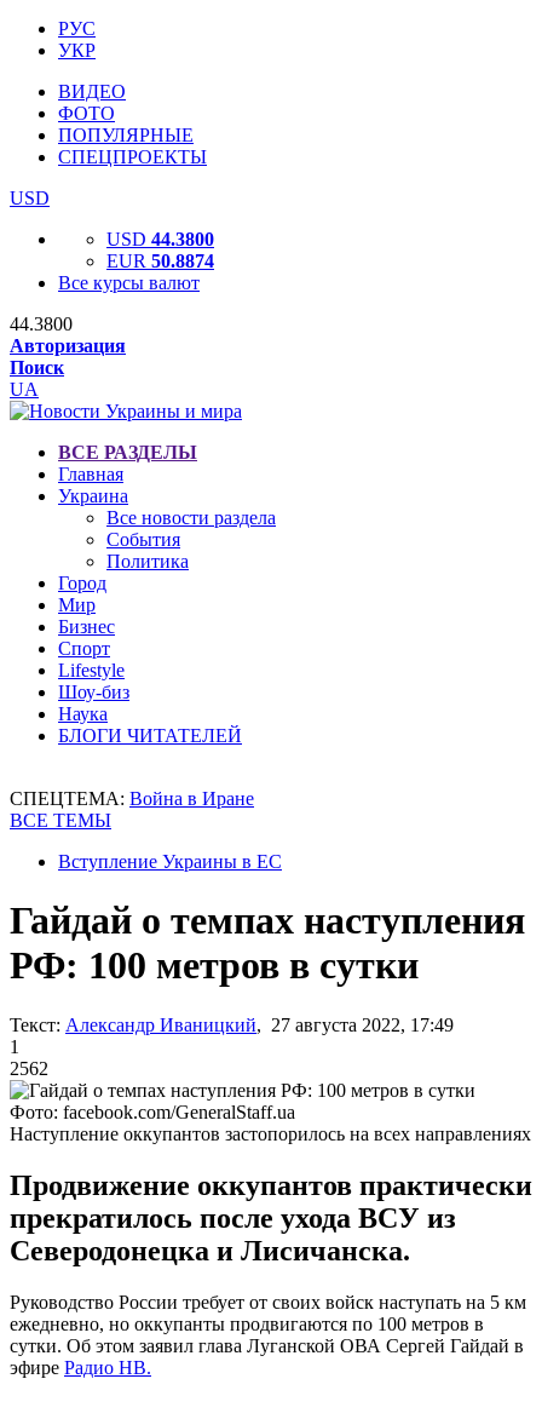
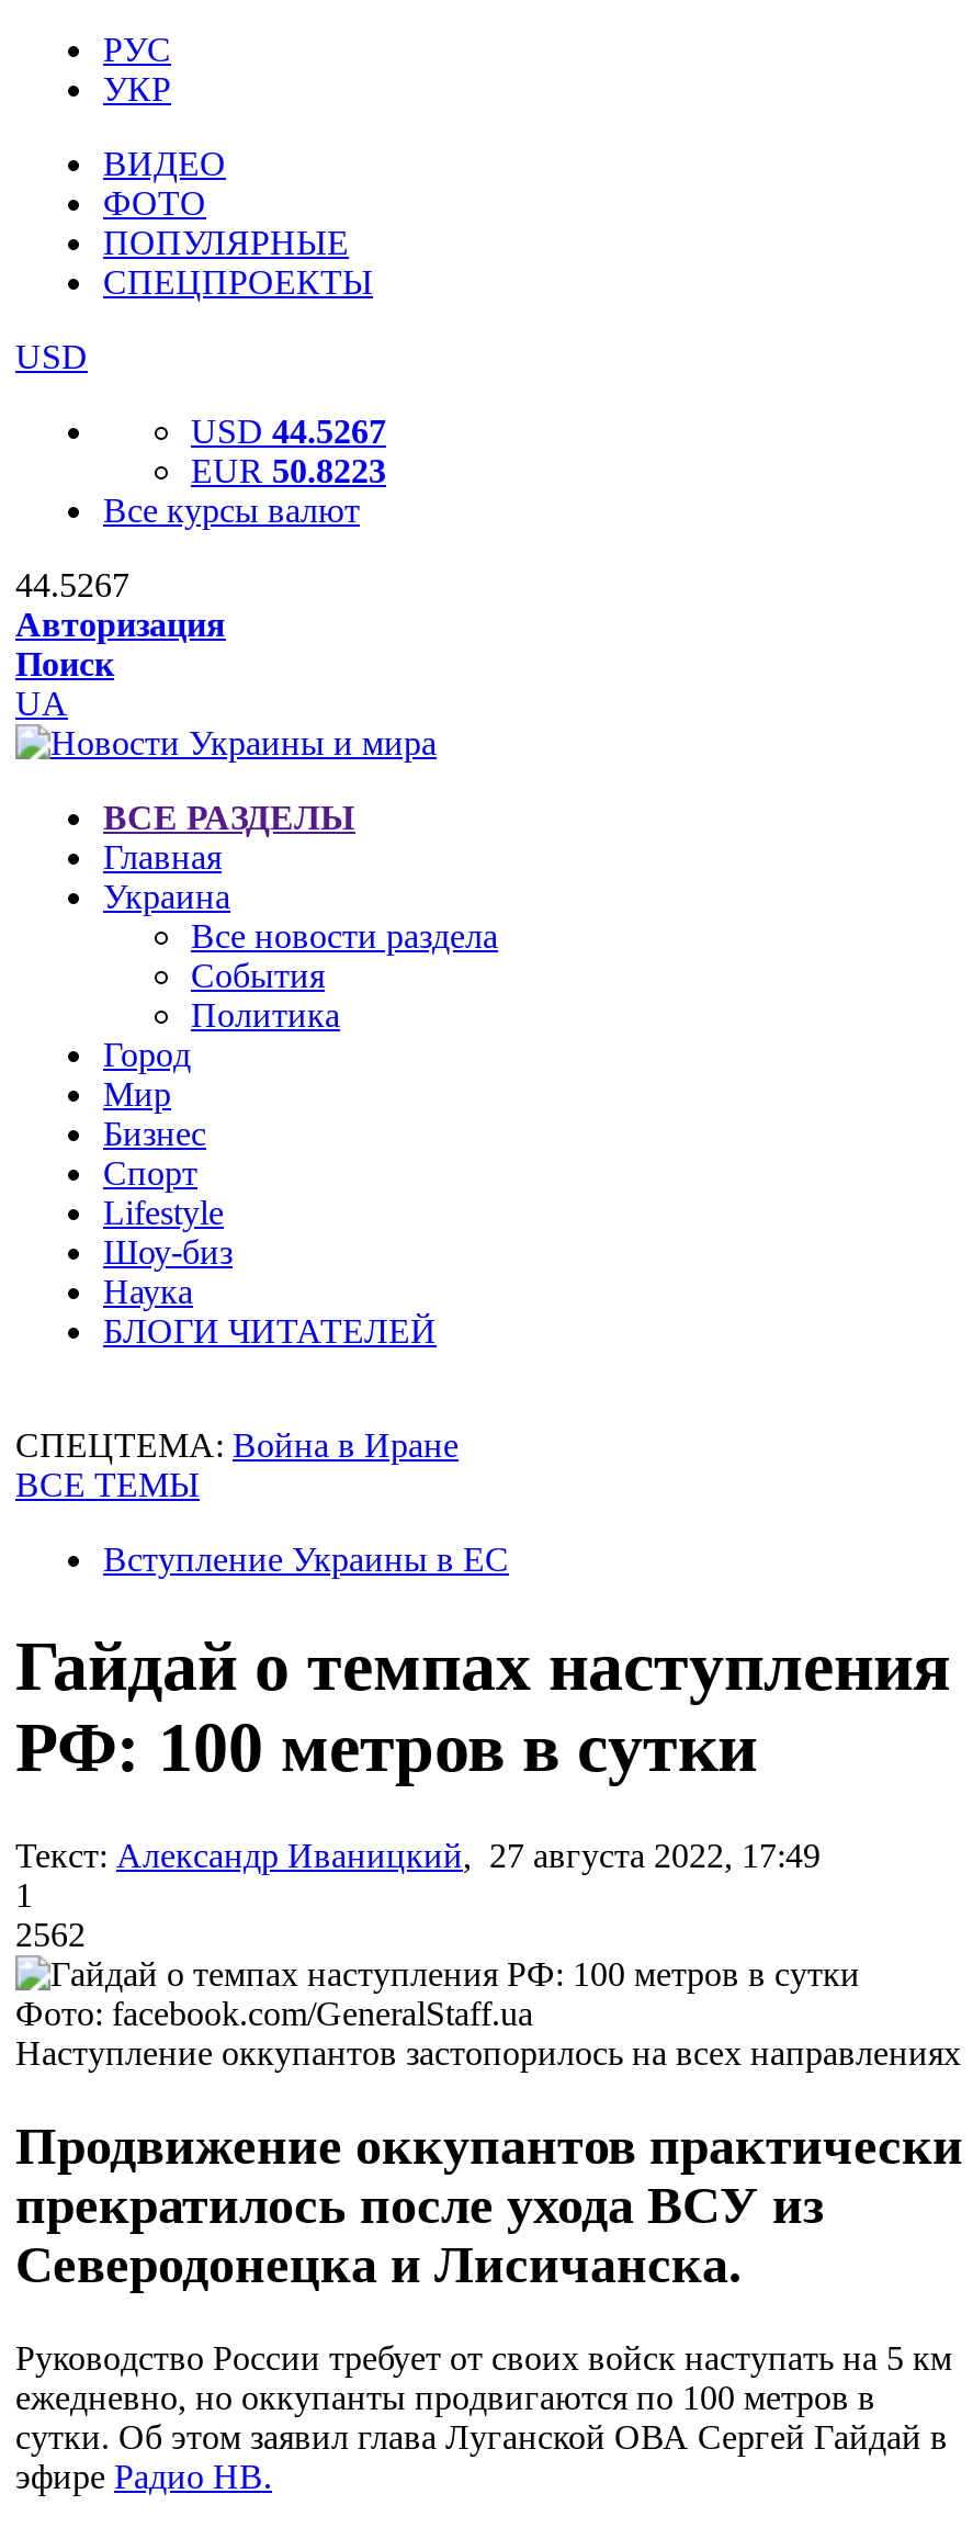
[106,229,214,249] USD 44.3800 -> [191,413,386,450] USD 44.5267
[106,251,214,271] EUR 50.8874 -> [191,452,386,489] EUR 50.8223
[10,314,73,334] 44.3800 -> [15,566,129,603] 44.5267

